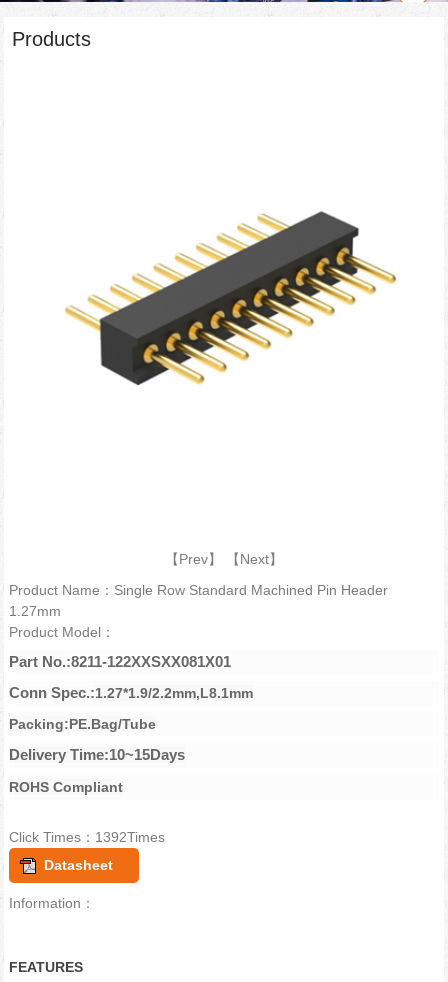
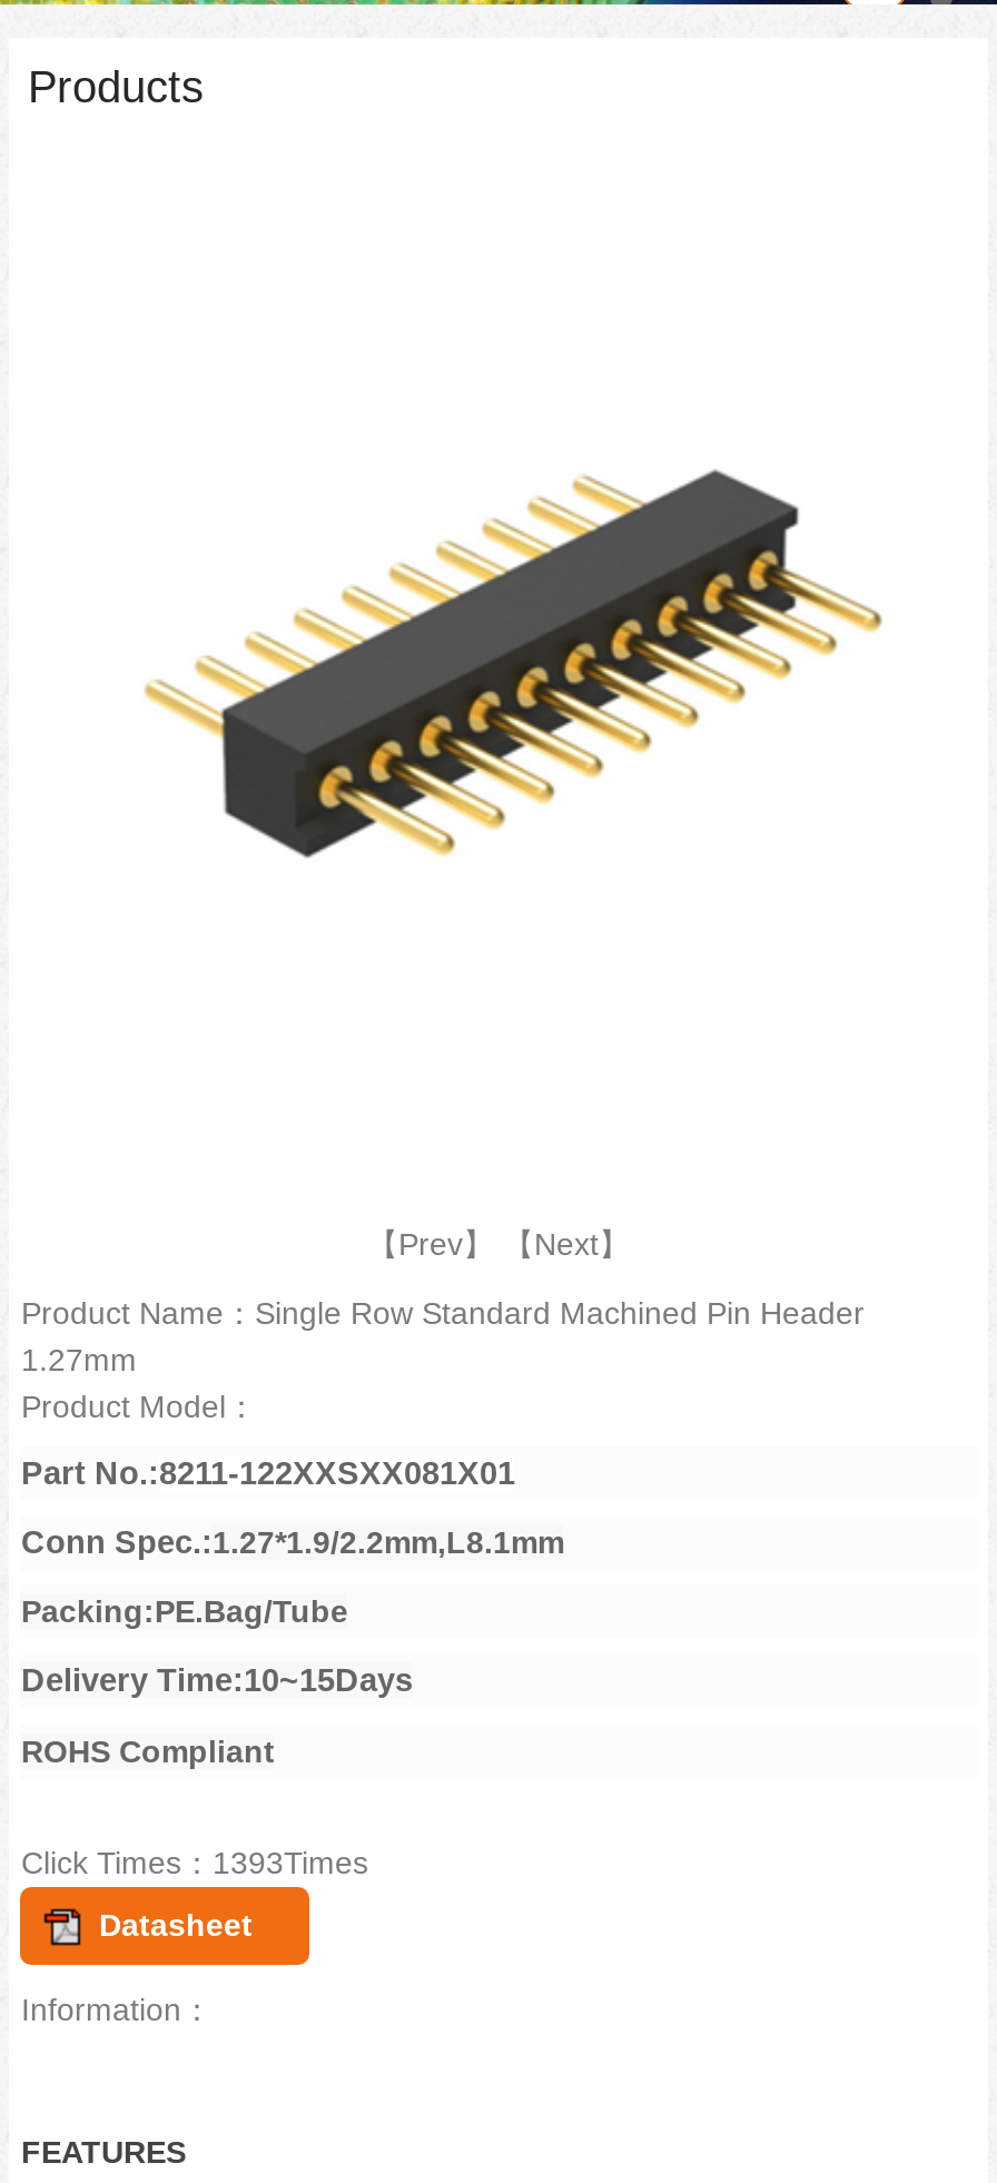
[9,829,165,845] Click Times：1392Times -> [21,1846,368,1881] Click Times：1393Times

